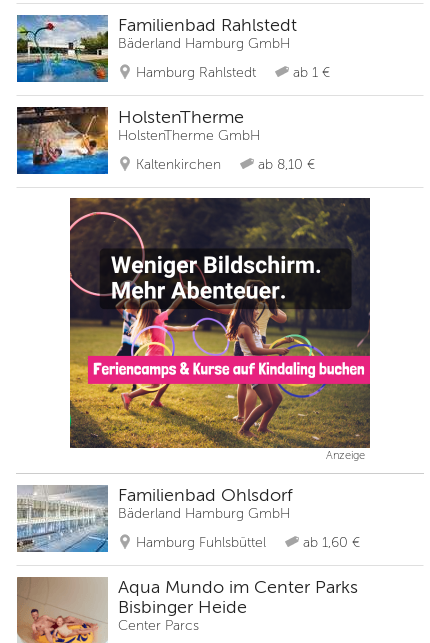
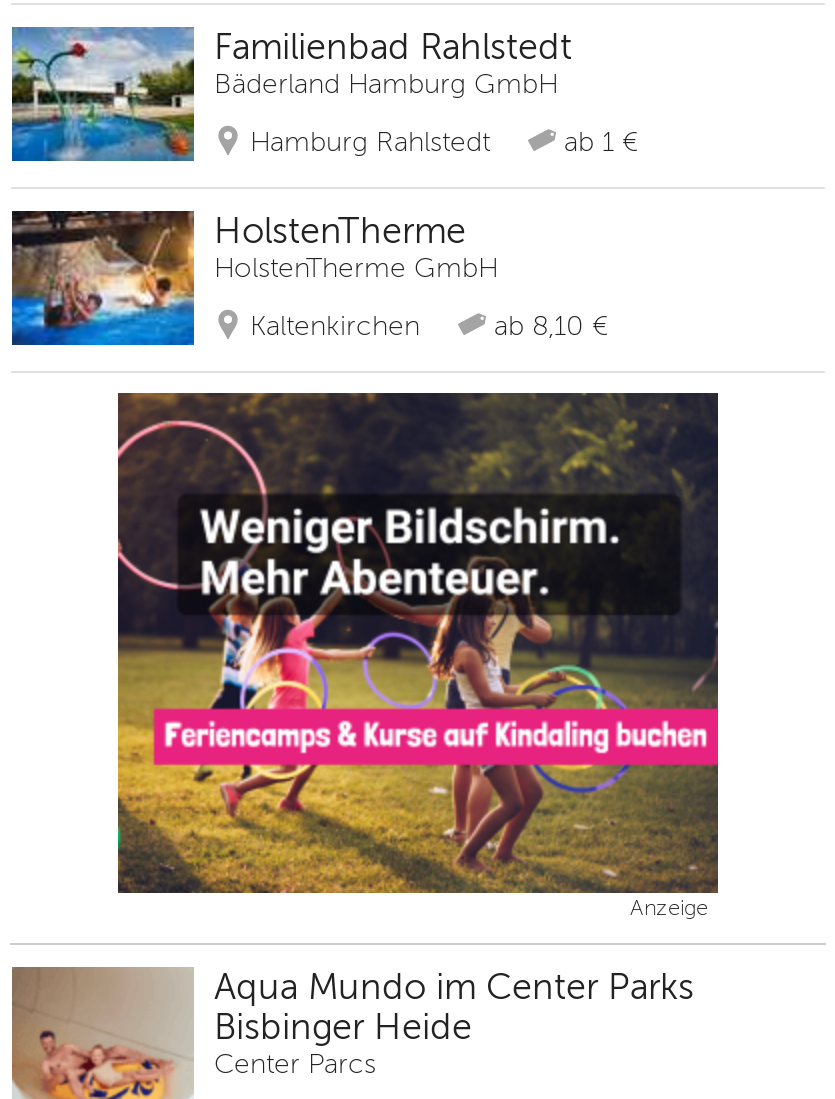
[16,485,360,553] [image] | Familienbad Ohlsdorf | Bäderland Hamburg GmbH | Hamburg Fuhlsbüttel | ab 1,60 € -> none

